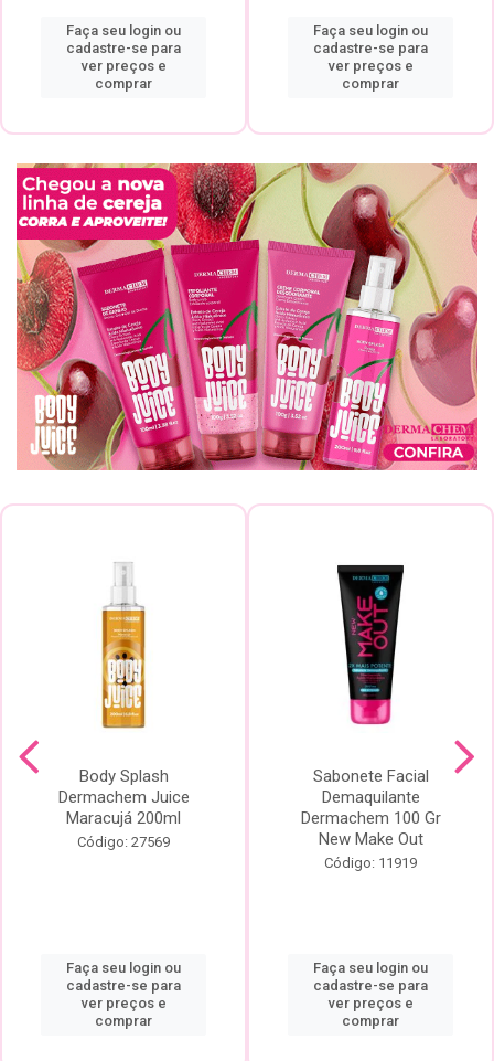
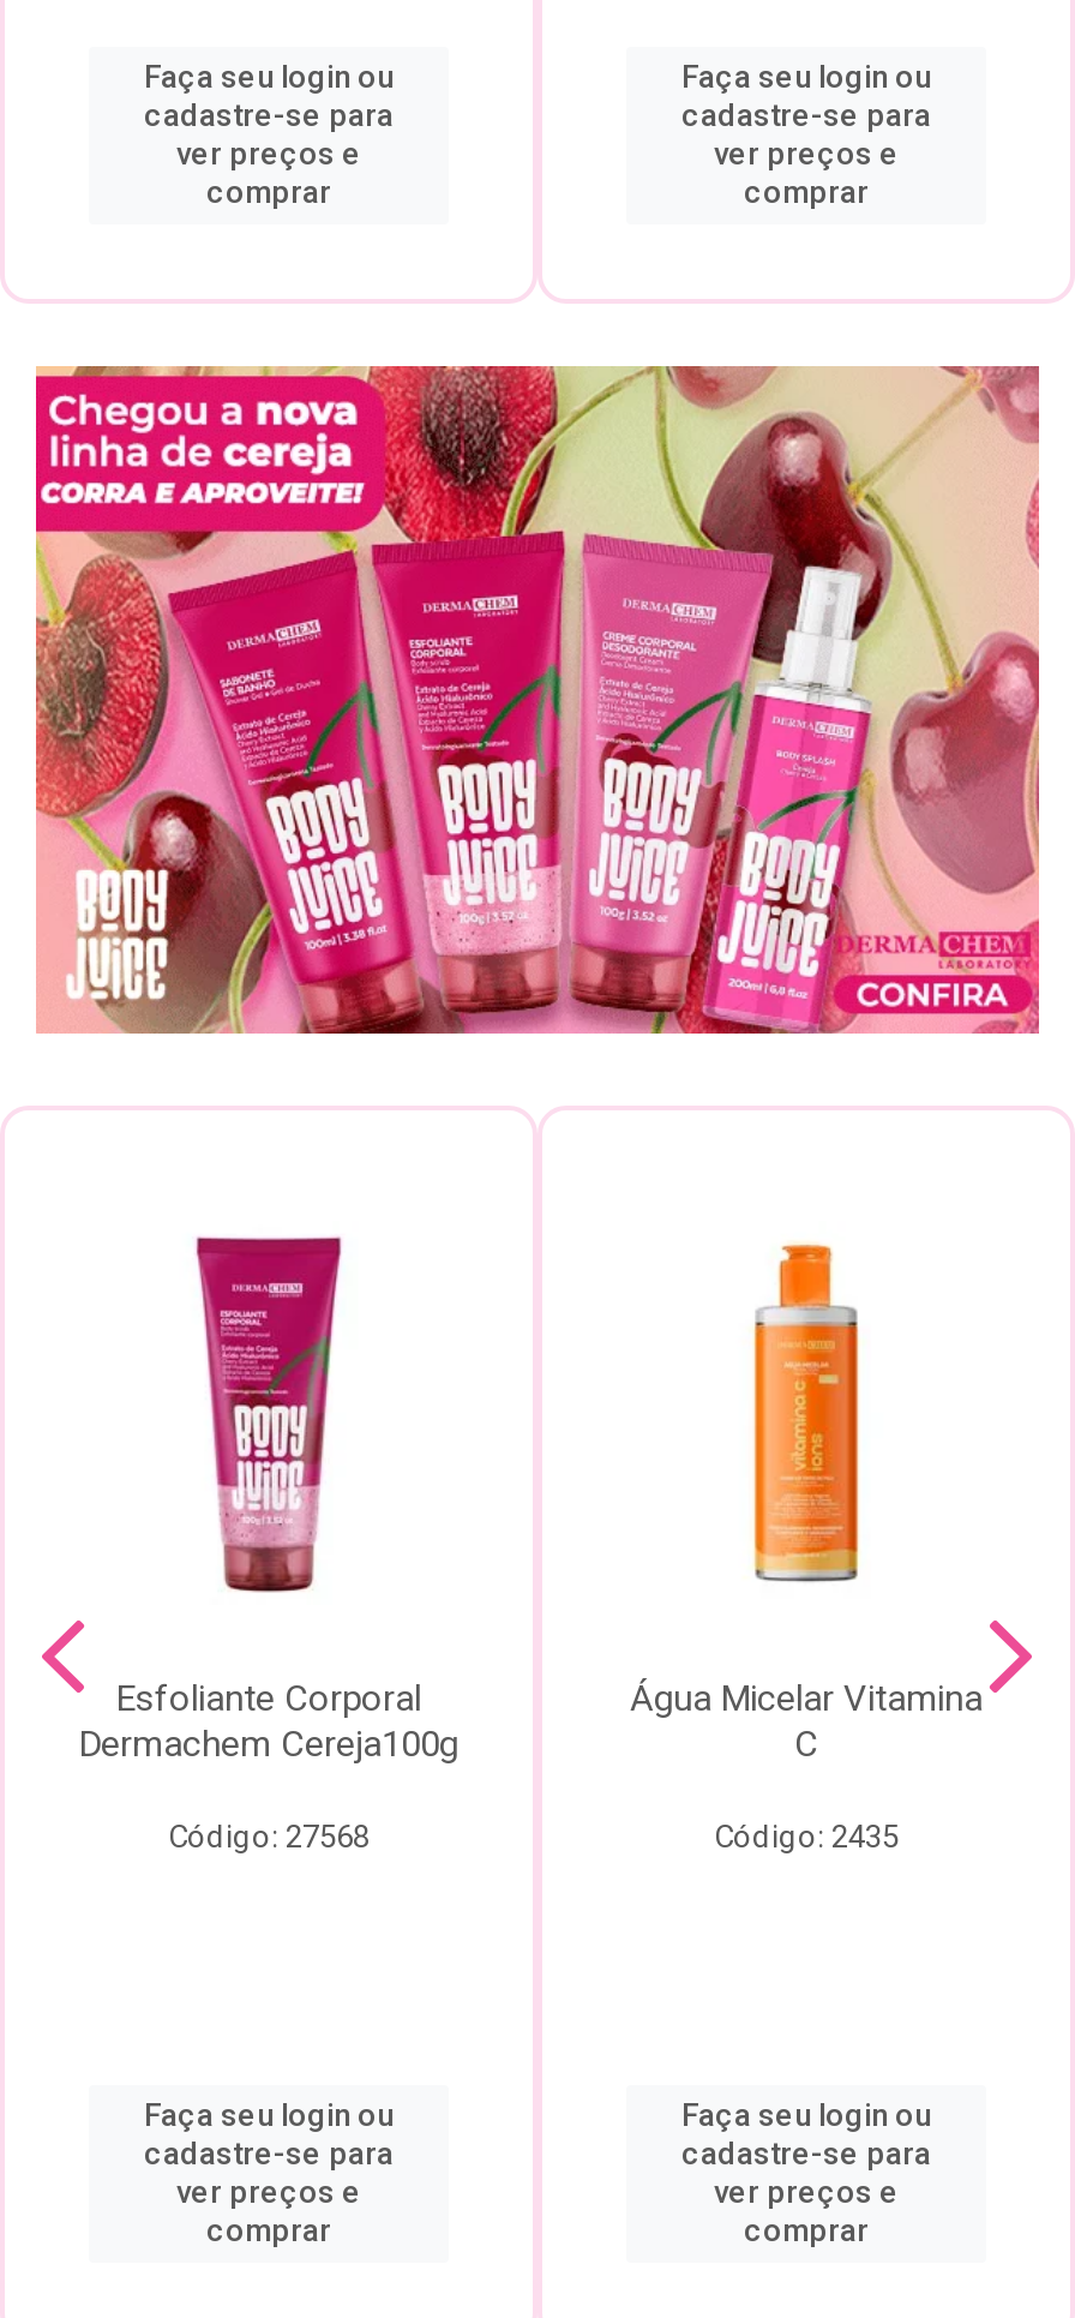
[58,564,189,850] [image] | Body Splash | Dermachem Juice | Maracujá 200ml | Código: 27569 -> [79,1235,458,1855] [image] | Esfoliante Corporal | Dermachem Cereja100g | Código: 27568
[300,564,441,871] [image] | Sabonete Facial | Demaquilante | Dermachem 100 Gr | New Make Out | Código: 11919 -> [630,1240,983,1855] [image] | Água Micelar Vitamina | C | Código: 2435

